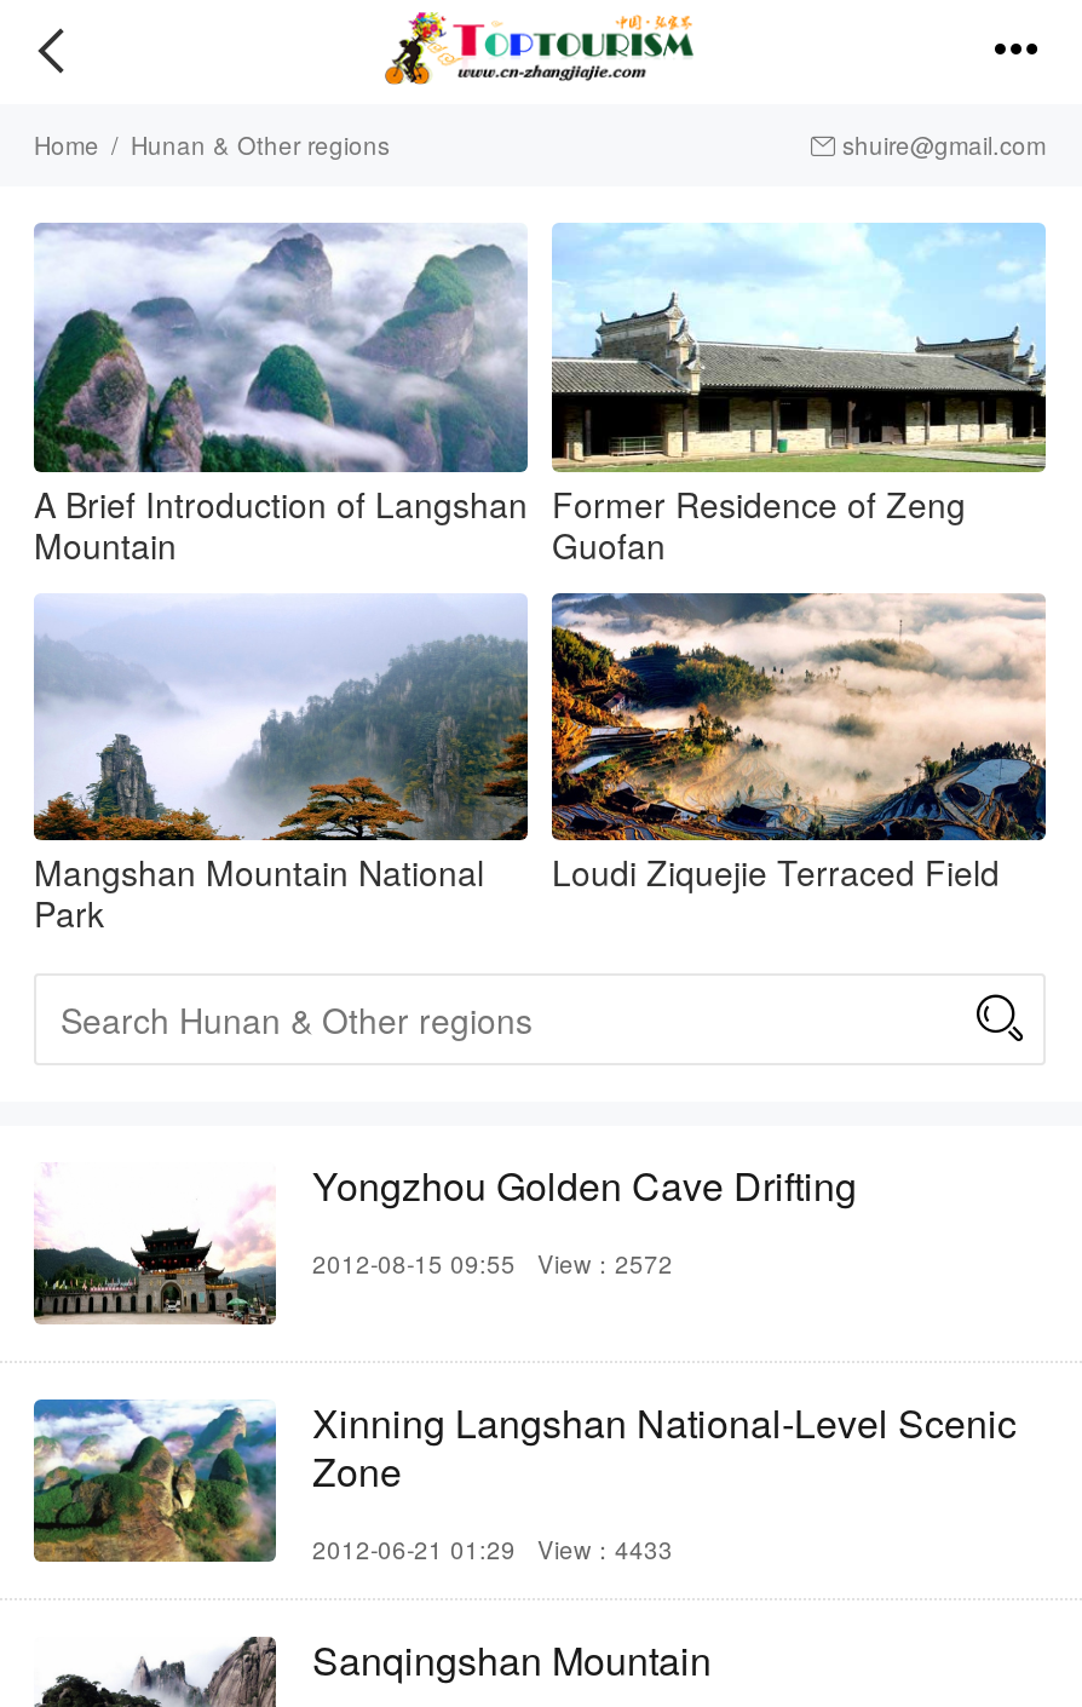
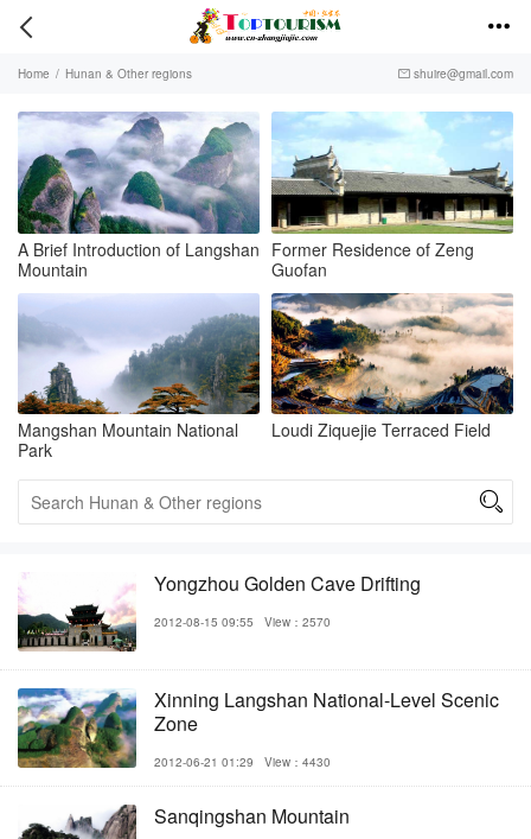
[312,1247,673,1281] 2012-08-15 09:55 View：2572 -> [154,614,331,630] 2012-08-15 09:55 View：2570
[312,1533,673,1567] 2012-06-21 01:29 View：4433 -> [154,754,331,770] 2012-06-21 01:29 View：4430

